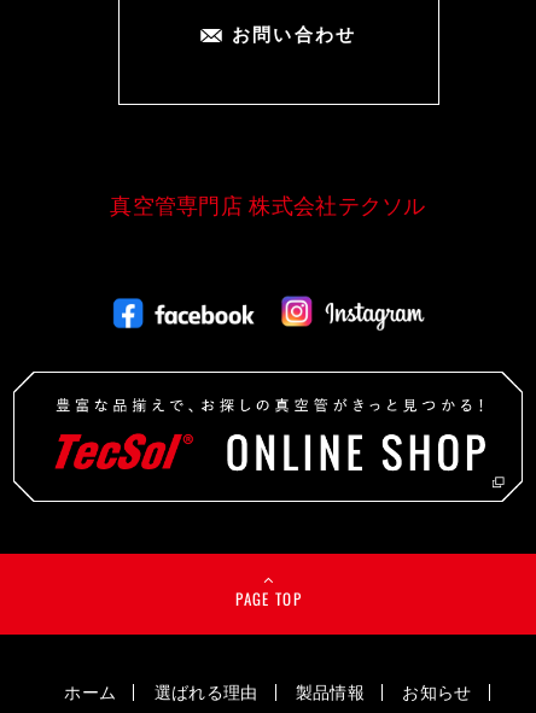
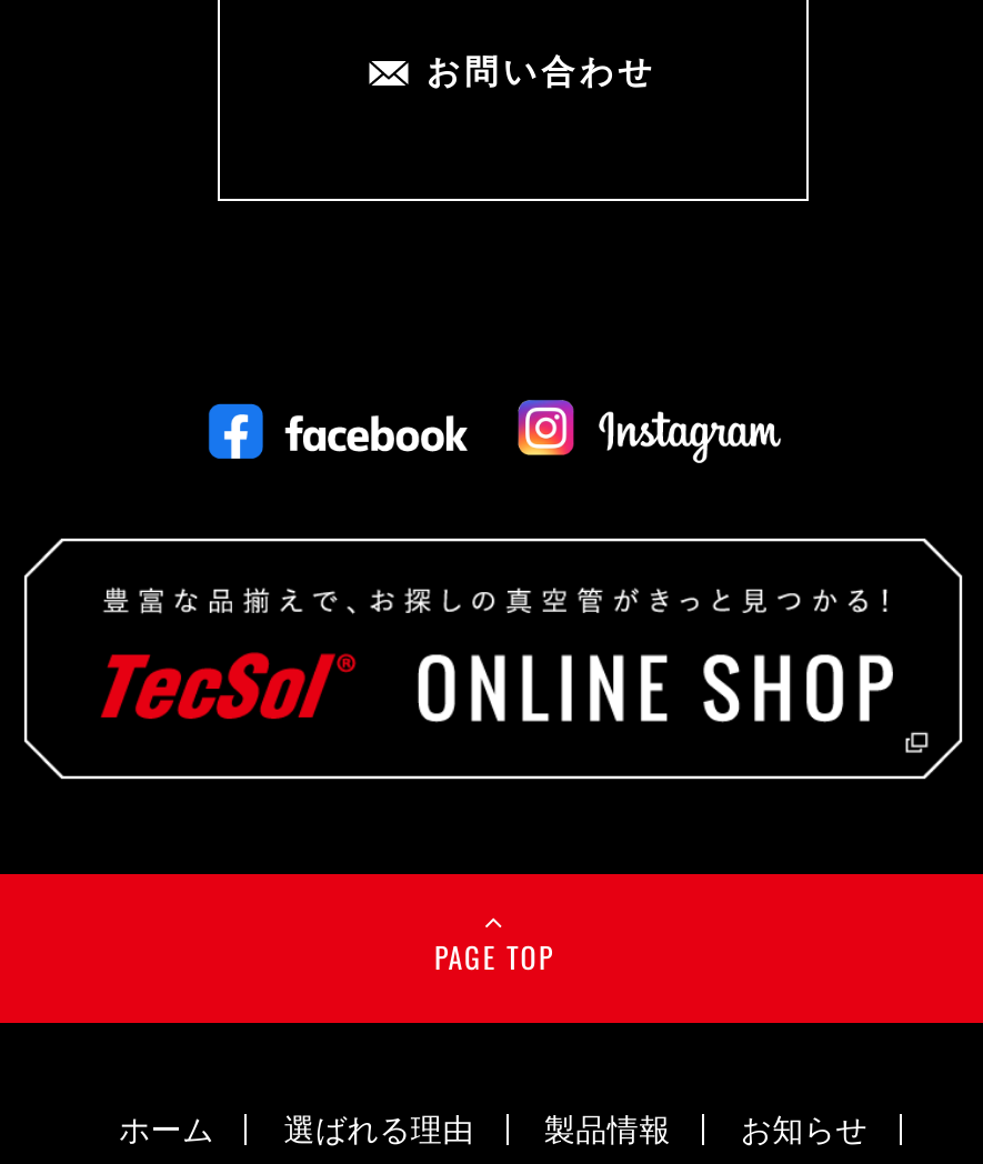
[110,193,426,218] 真空管専門店 株式会社テクソル -> none

